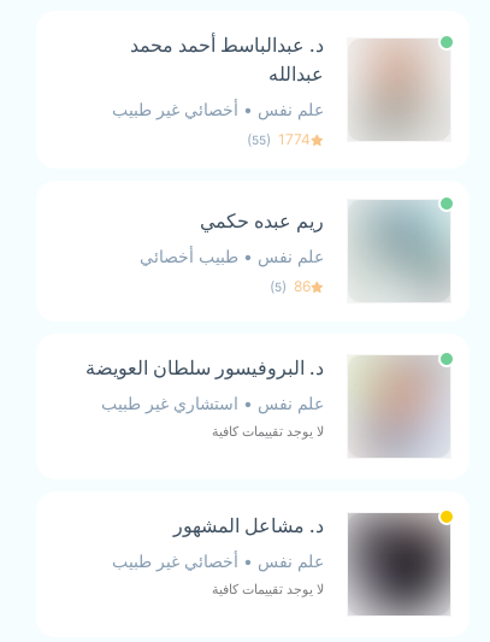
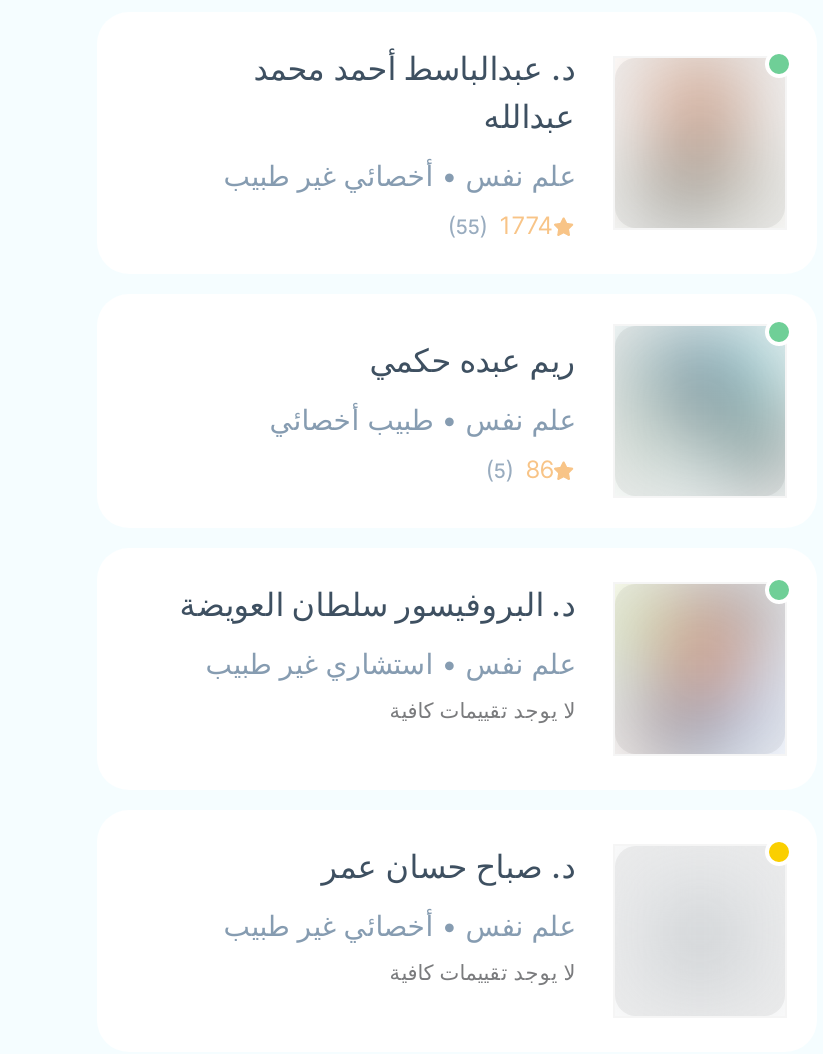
[174,513,324,537] د. مشاعل المشهور -> [321,846,575,886] د. صباح حسان عمر
[348,513,451,616] [image] -> none

